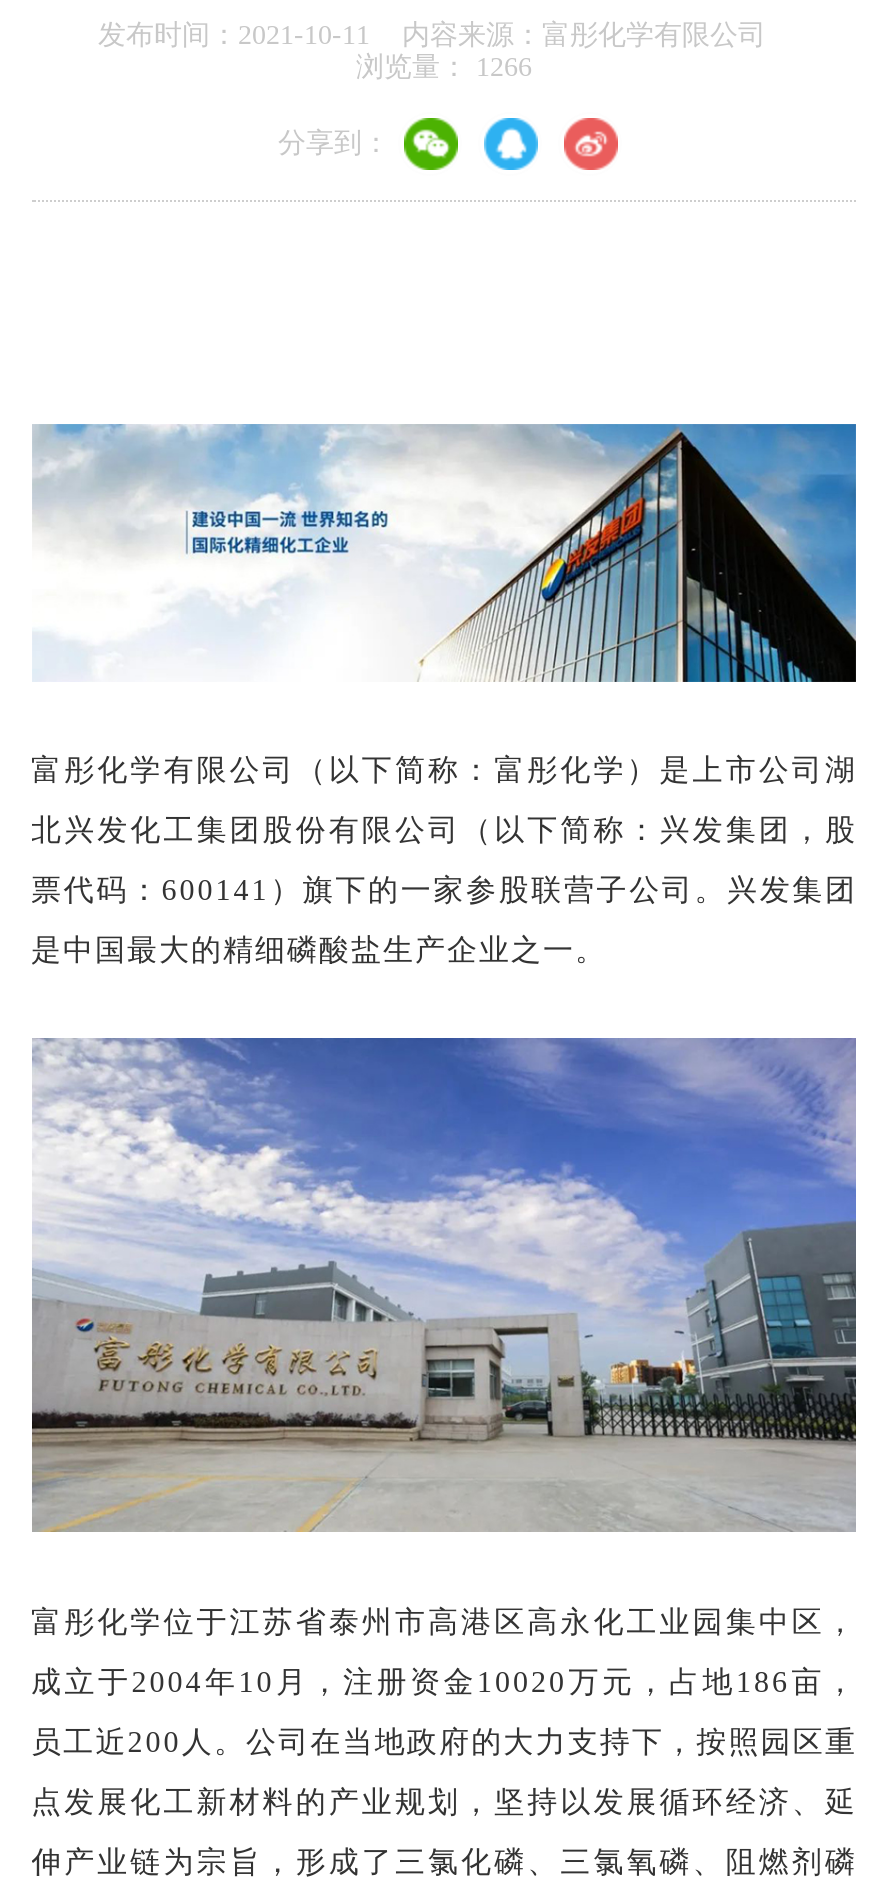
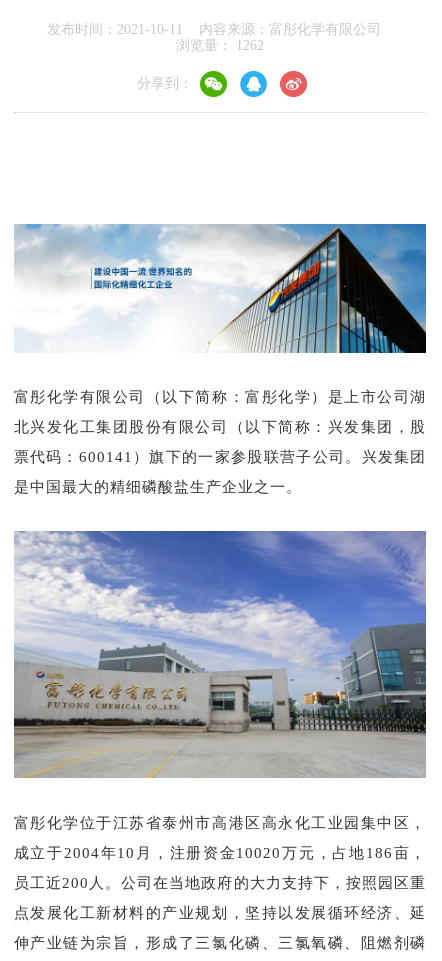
[356,53,532,83] 浏览量：1266 -> [176,38,264,53] 浏览量：1262

